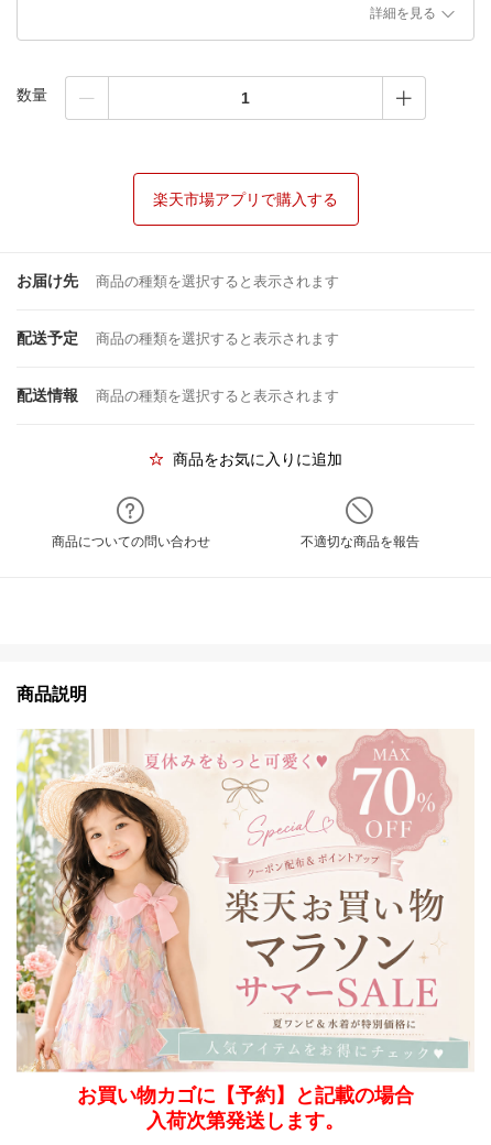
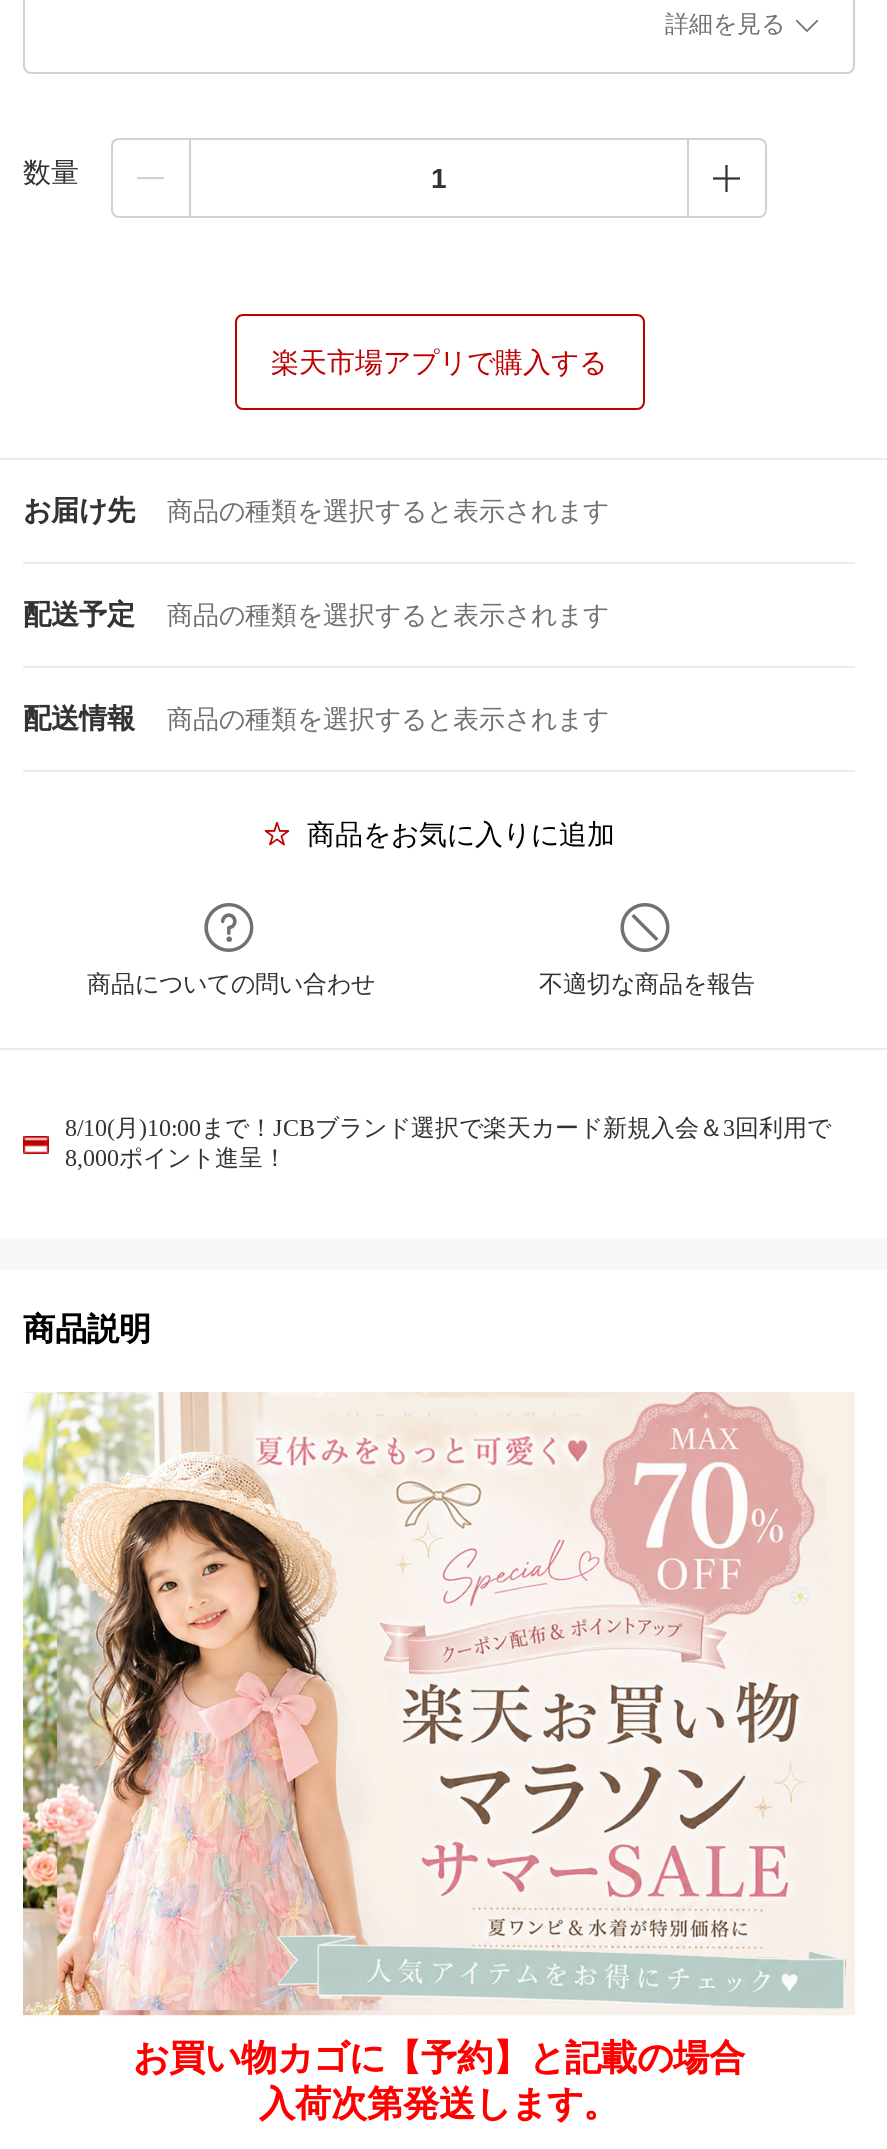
none -> [65,1114,831,1172] 8/10(月)10:00まで！JCBブランド選択で楽天カード新規入会＆3回利用で | 8,000ポイント進呈！

